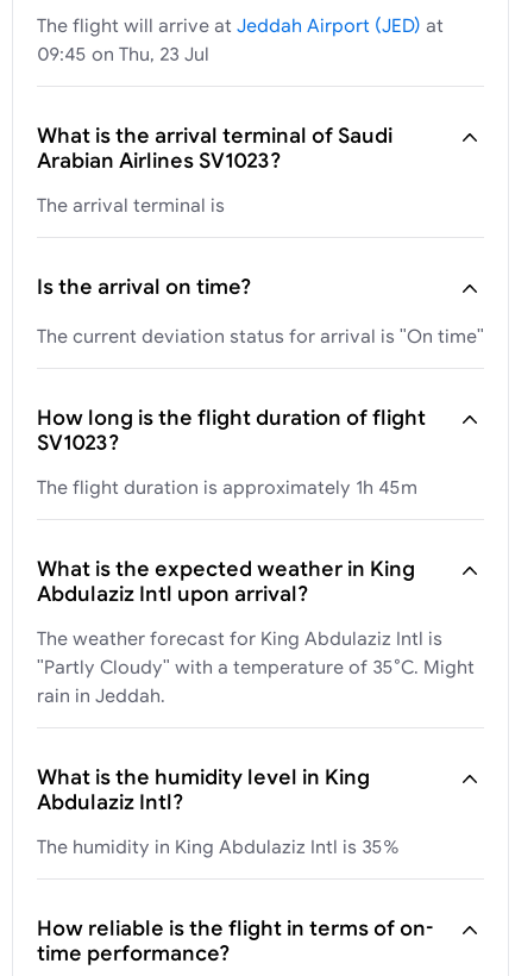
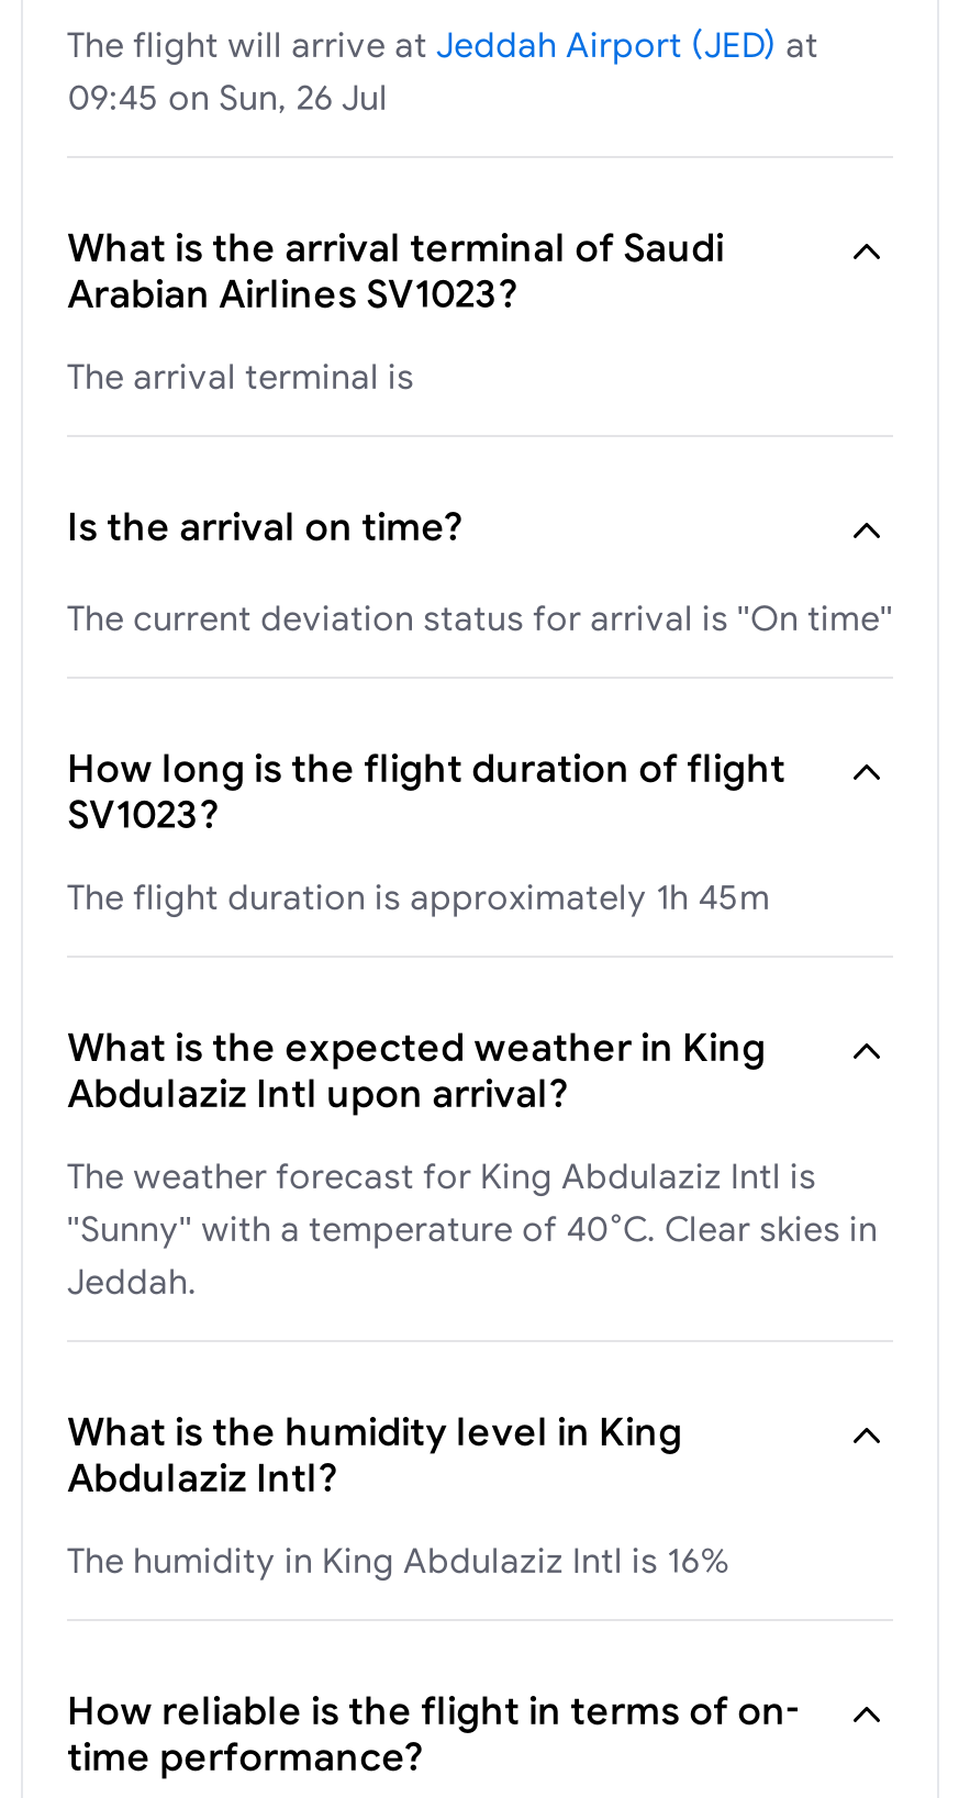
[37,43,209,65] 09:45 on Thu, 23 Jul -> [67,78,388,118] 09:45 on Sun, 26 Jul
[37,656,475,706] "Partly Cloudy" with a temperature of 35°C. Might | rain in Jeddah. -> [67,1208,878,1300] "Sunny" with a temperature of 40°C. Clear skies in | Jeddah.
[37,835,400,857] The humidity in King Abdulaziz Intl is 35% -> [67,1540,731,1579] The humidity in King Abdulaziz Intl is 16%

